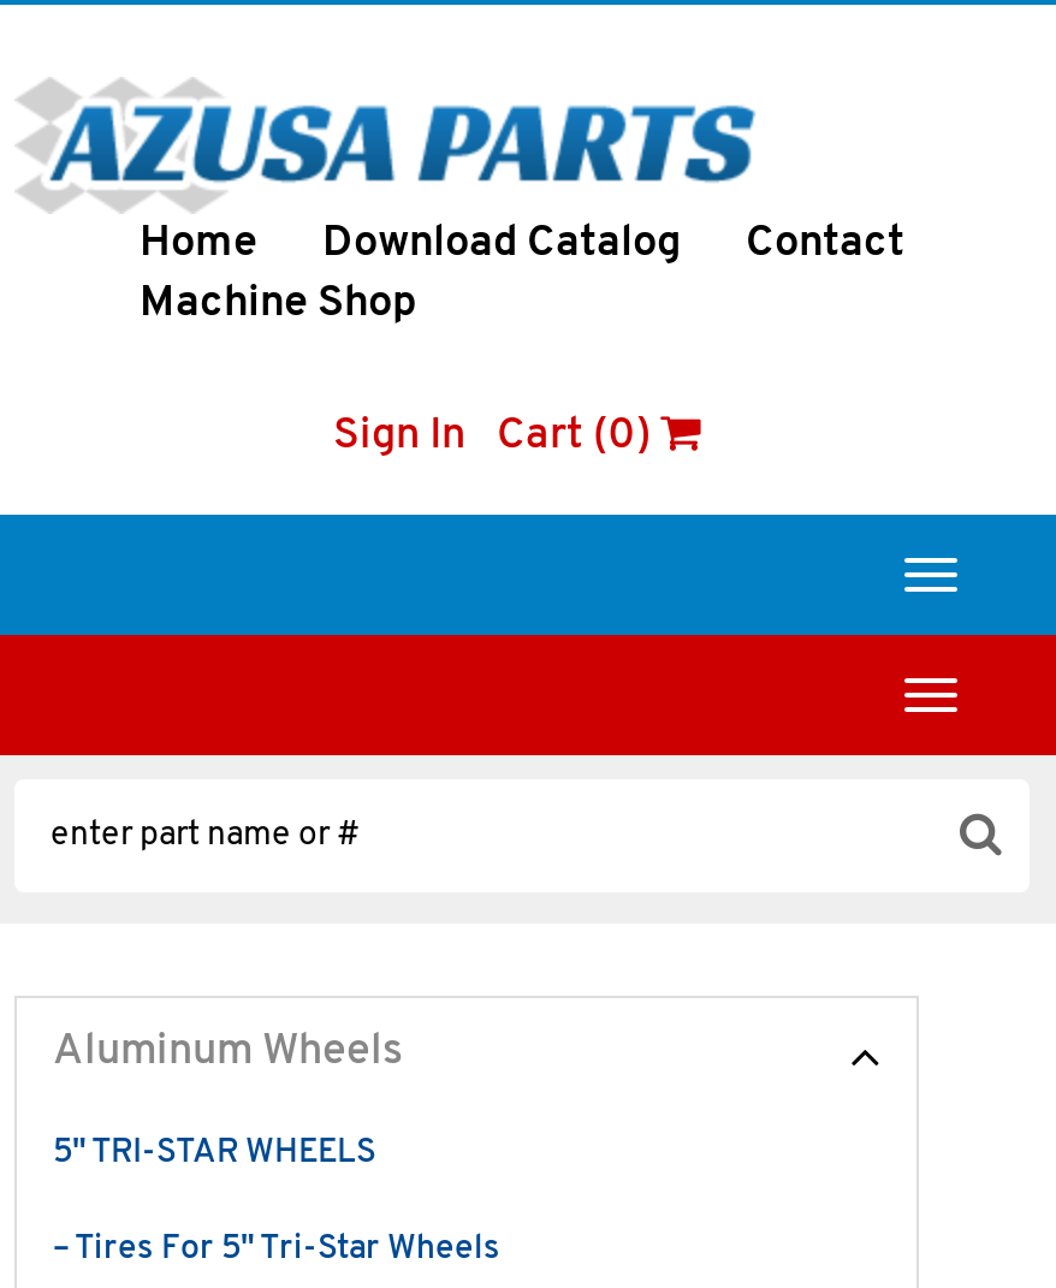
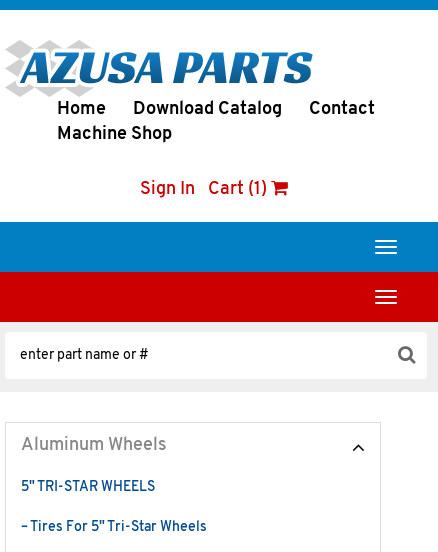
[333,414,660,459] Sign In Cart (0) -> [140,180,271,199] Sign In Cart (1)

